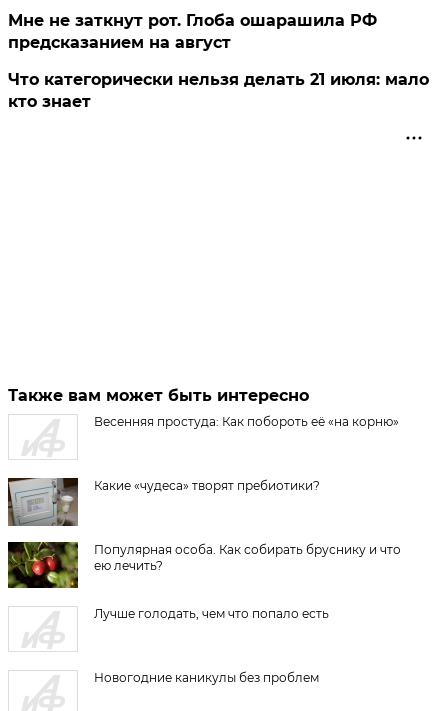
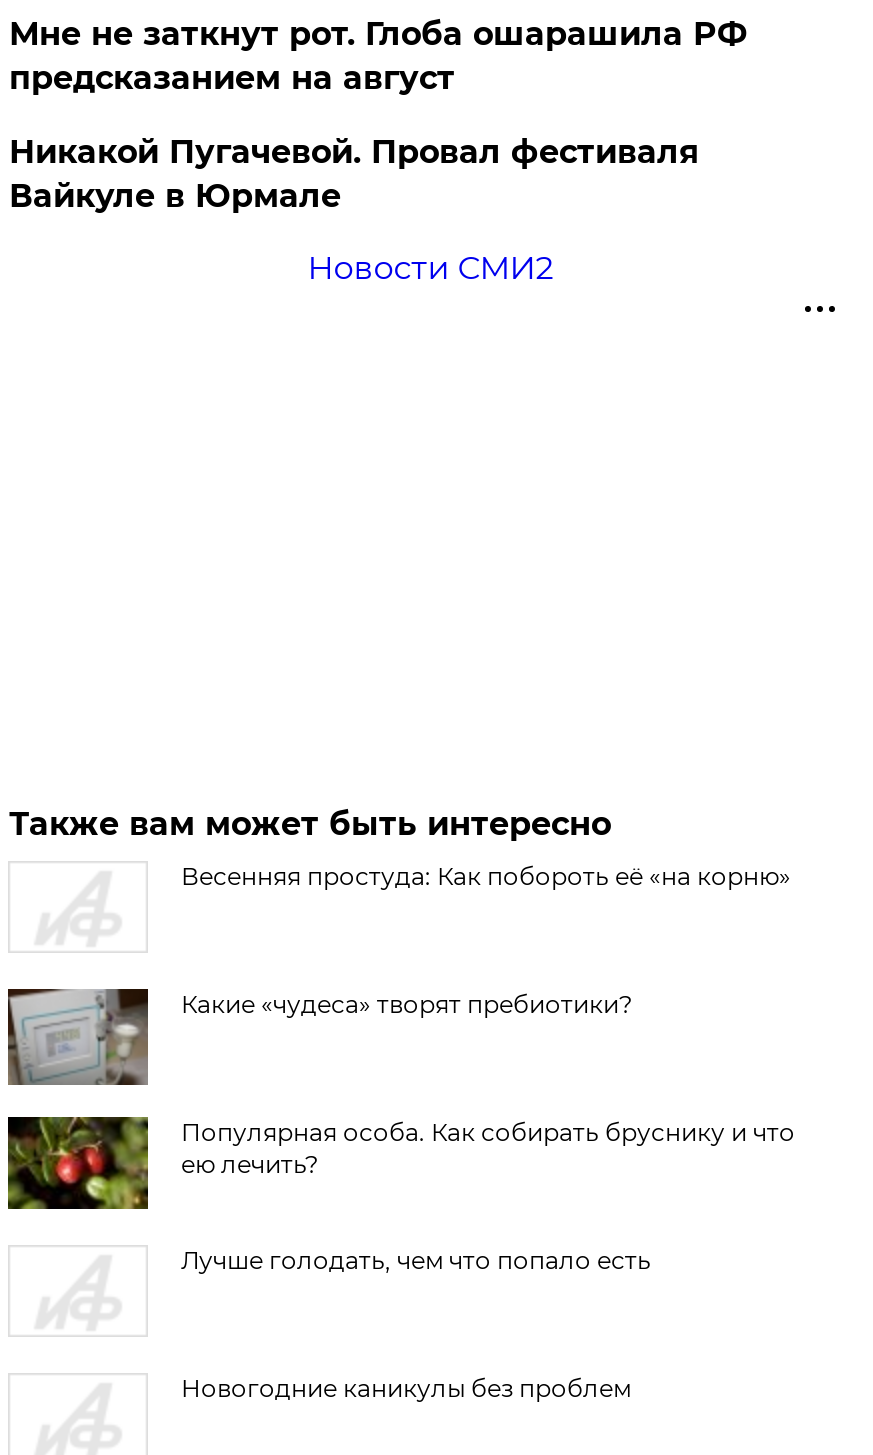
[8,70,429,111] Что категорически нельзя делать 21 июля: мало | кто знает -> [9,133,699,287] Никакой Пугачевой. Провал фестиваля | Вайкуле в Юрмале | Новости СМИ2

